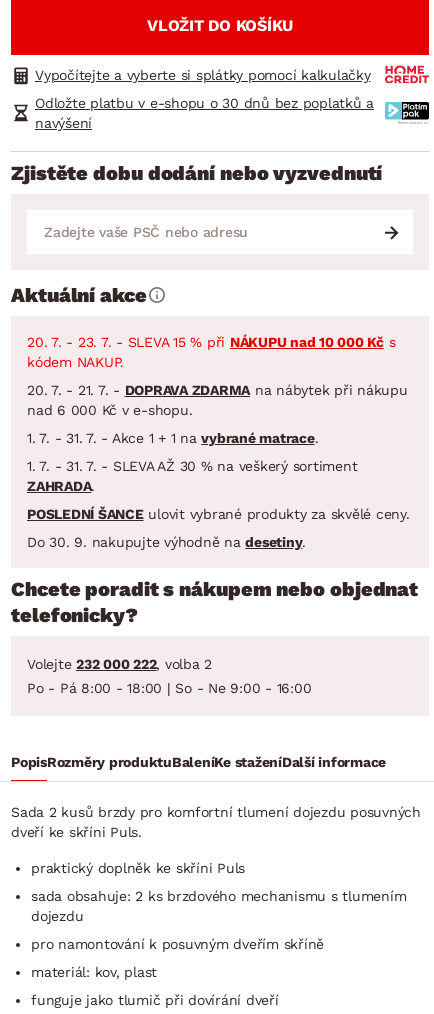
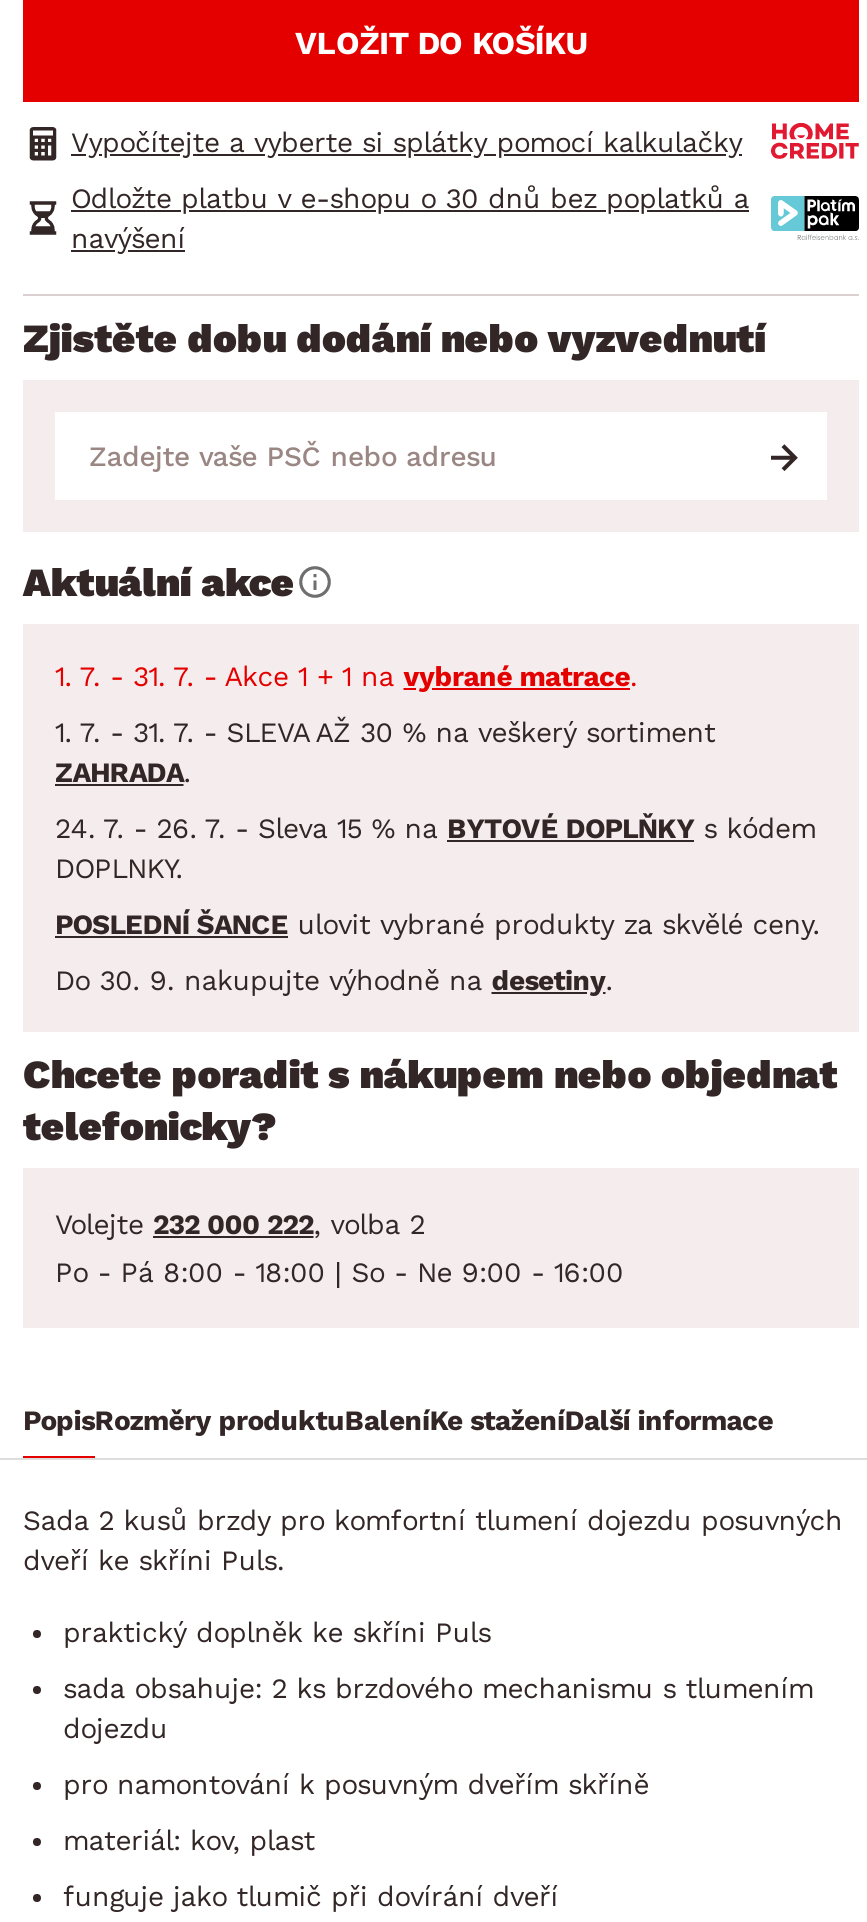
[27,334,407,418] 20. 7. - 23. 7. - SLEVA 15 % při NÁKUPU nad 10 000 Kč s | kódem NAKUP. | 20. 7. - 21. 7. - DOPRAVA ZDARMA na nábytek při nákupu | nad 6 000 Kč v e-shopu. -> none
moved [27,430,357,494] -> [55,659,715,787]: 1. 7. - 31. 7. - Akce 1 + 1 na vybrané matrace. | 1. 7. - 31. 7. - SLEVA AŽ 30 % na veškerý sortiment | ZAHRADA.
none -> [55,811,816,883] 24. 7. - 26. 7. - Sleva 15 % na BYTOVÉ DOPLŇKY s kódem | DOPLNKY.

